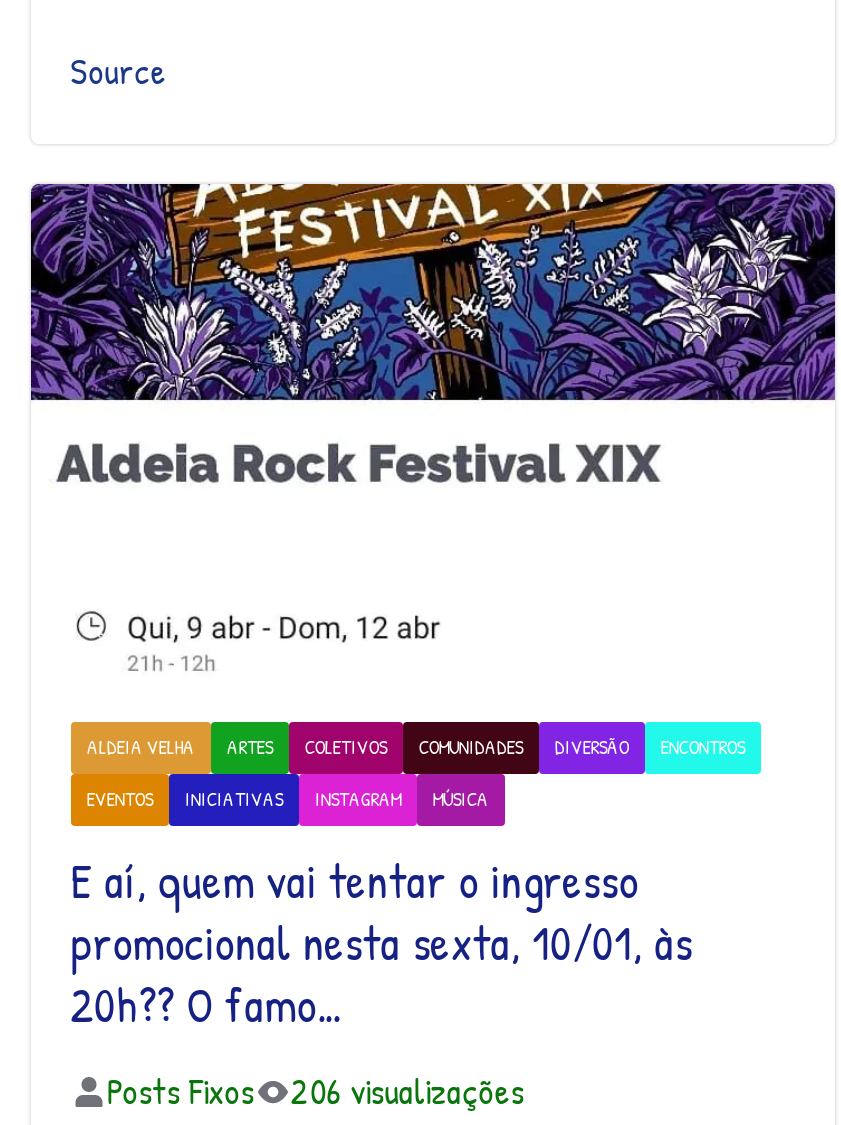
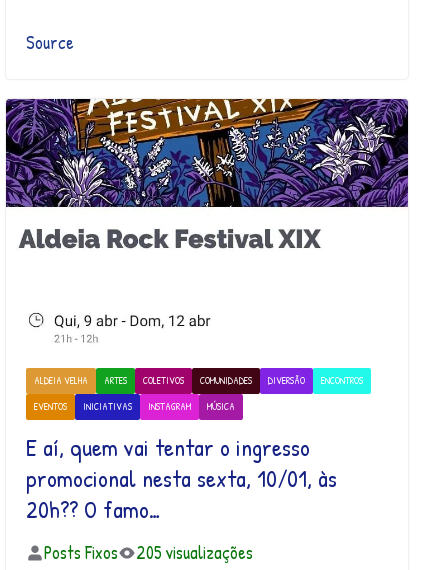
[290,1066,524,1116] 206 visualizações -> [136,540,253,565] 205 visualizações

